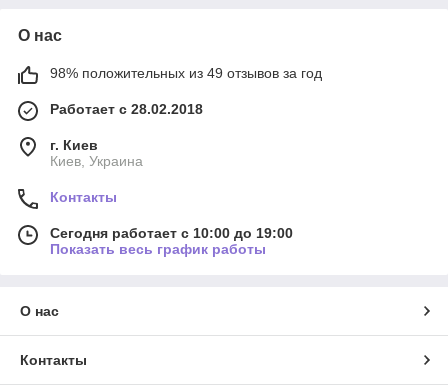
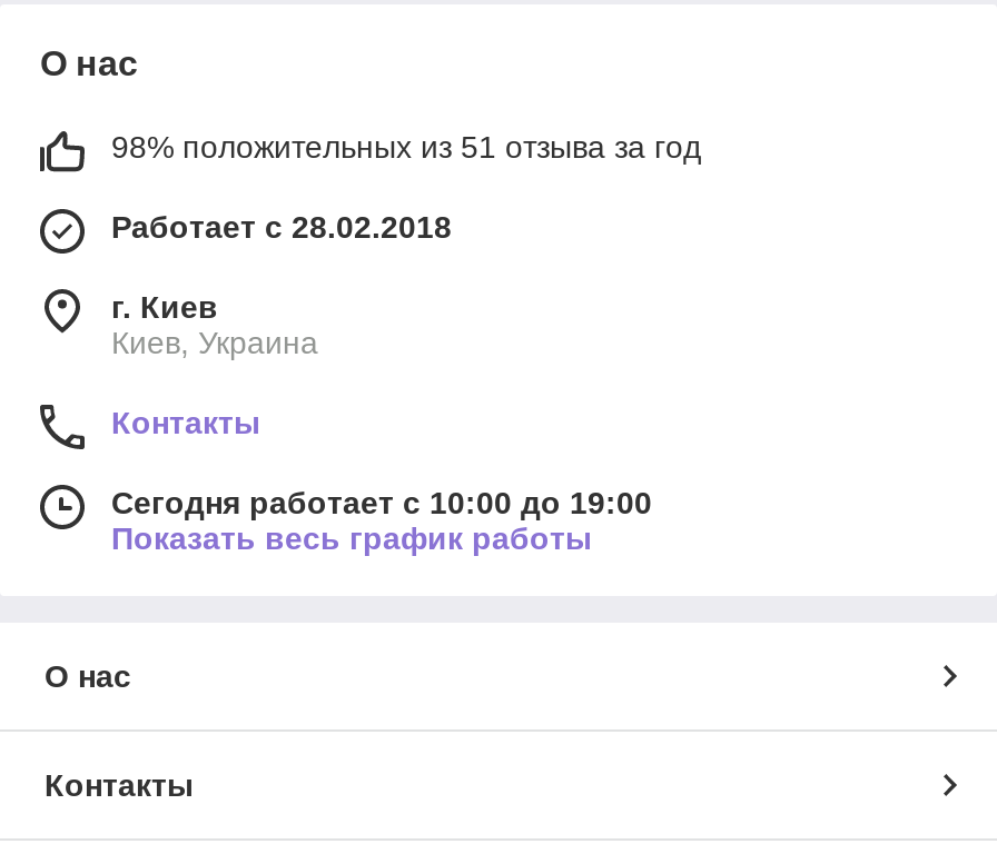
[50,65,322,81] 98% положительных из 49 отзывов за год -> [111,129,701,164] 98% положительных из 51 отзыва за год

